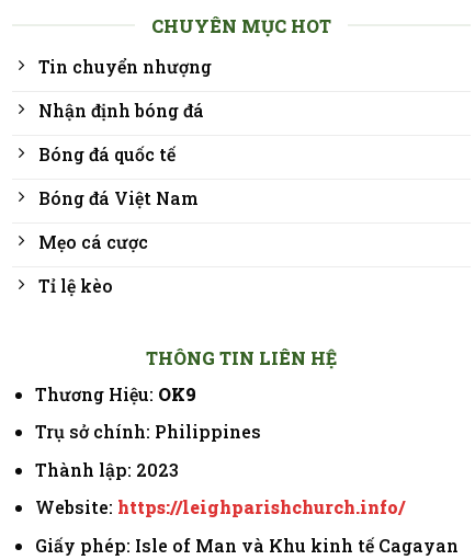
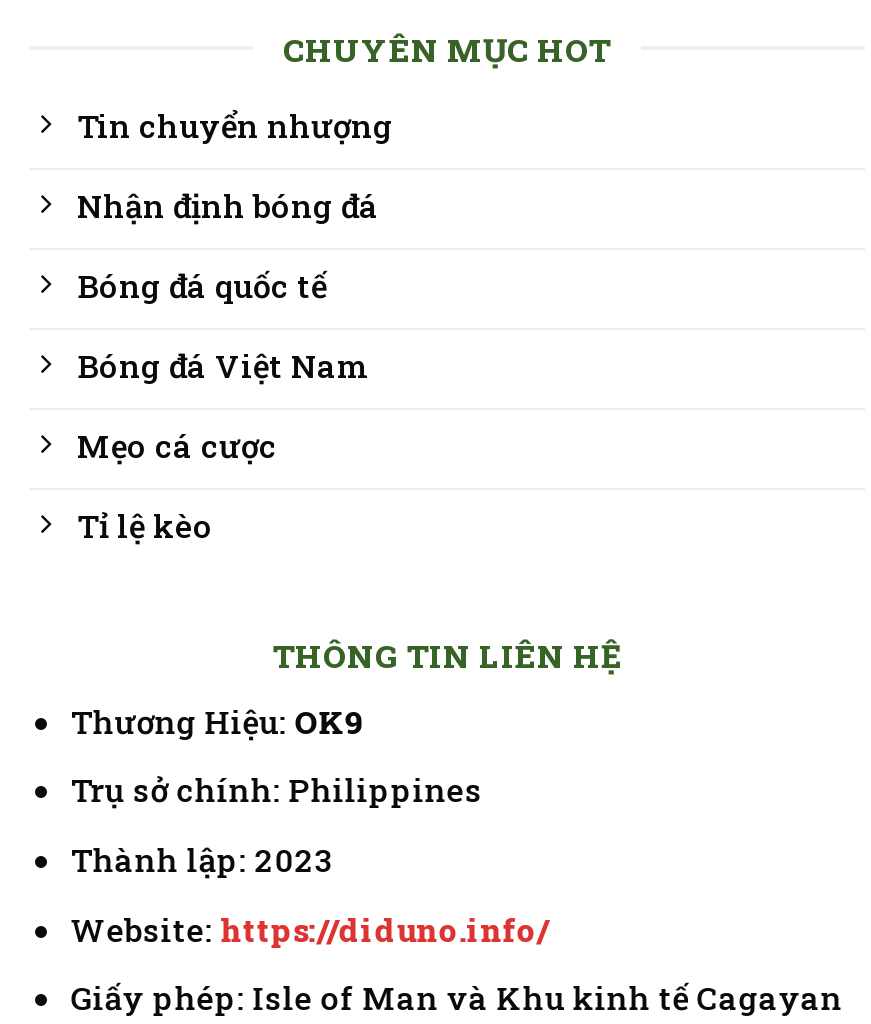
[35,496,405,519] Website: https://leighparishchurch.info/ -> [71,907,549,949] Website: https://diduno.info/

